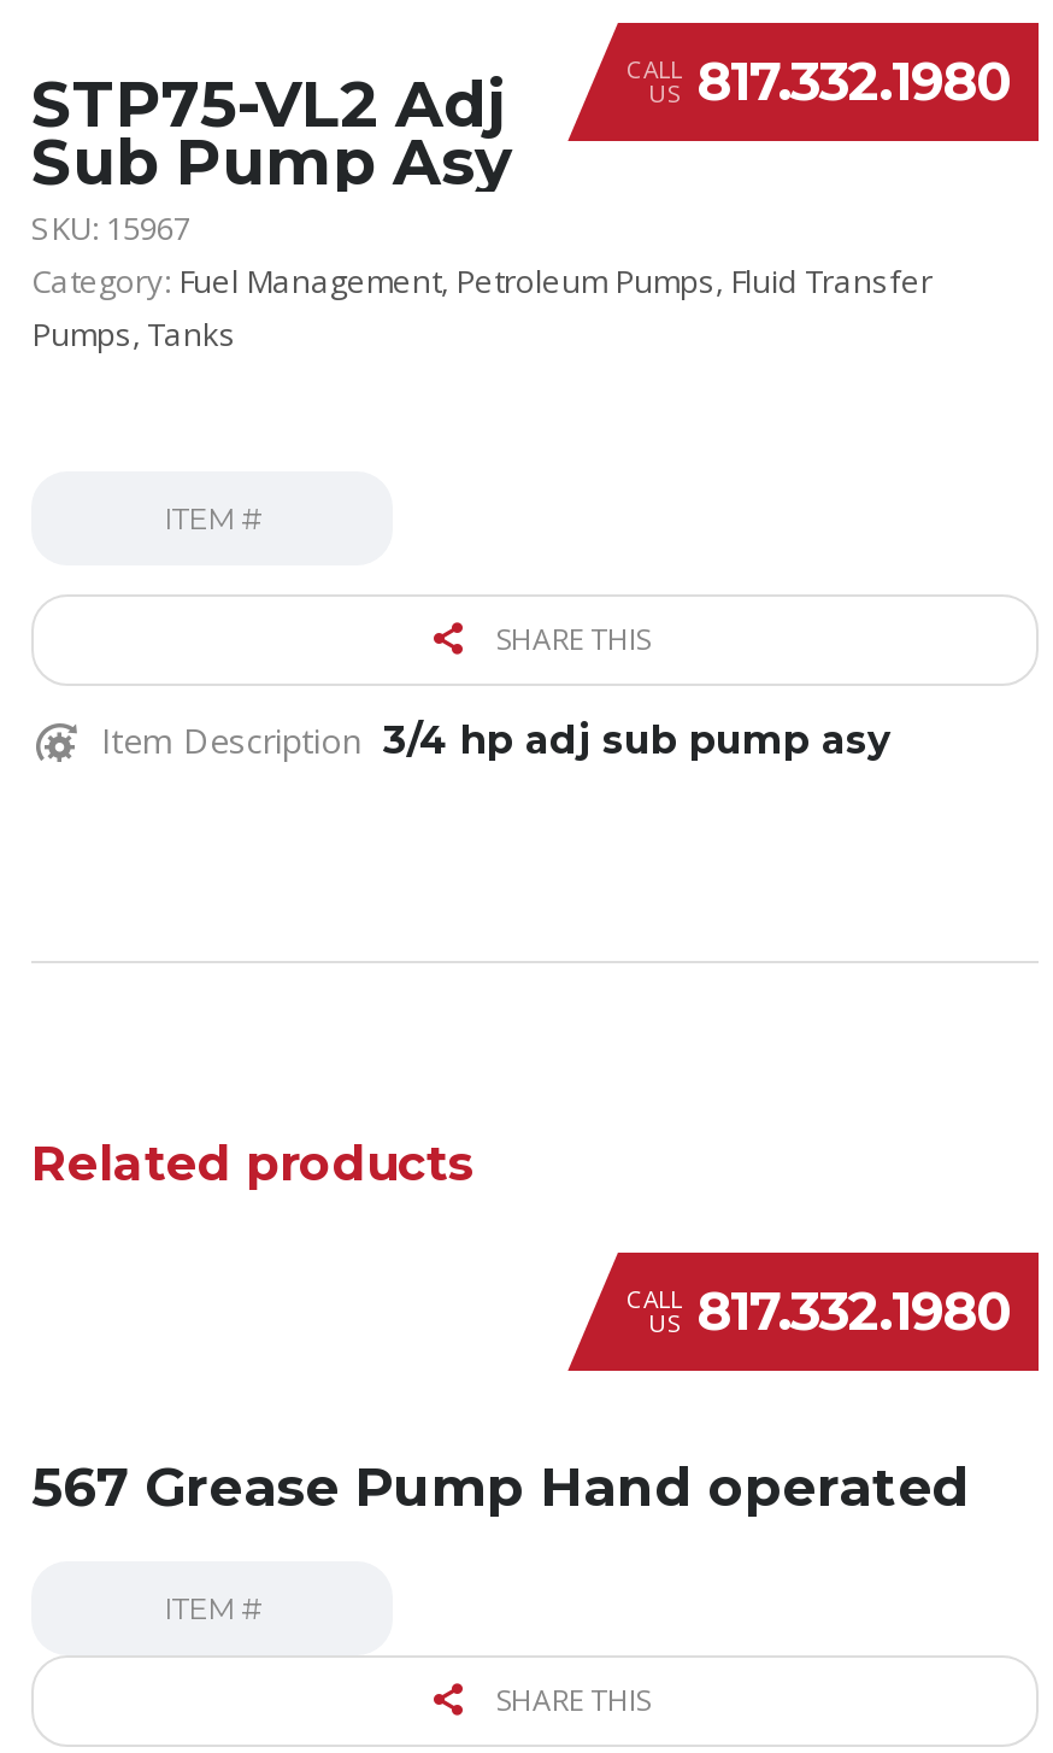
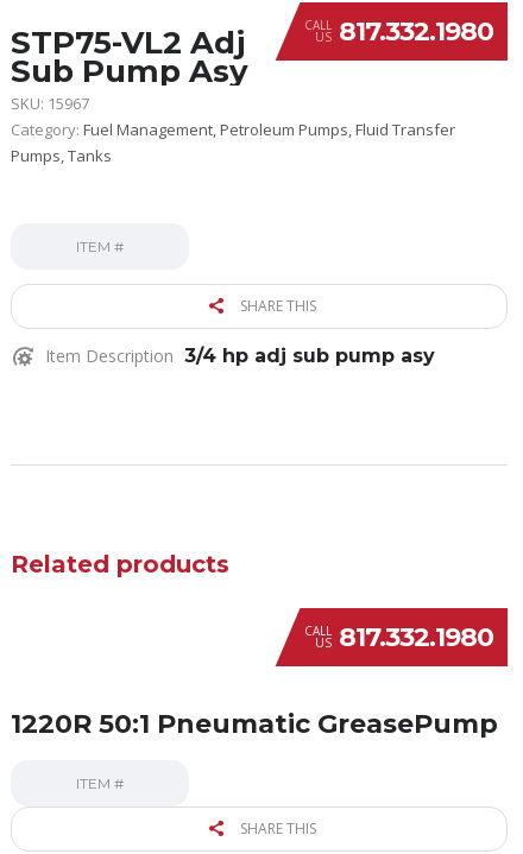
[31,1455,971,1520] 567 Grease Pump Hand operated -> [11,708,498,740] 1220R 50:1 Pneumatic GreasePump

